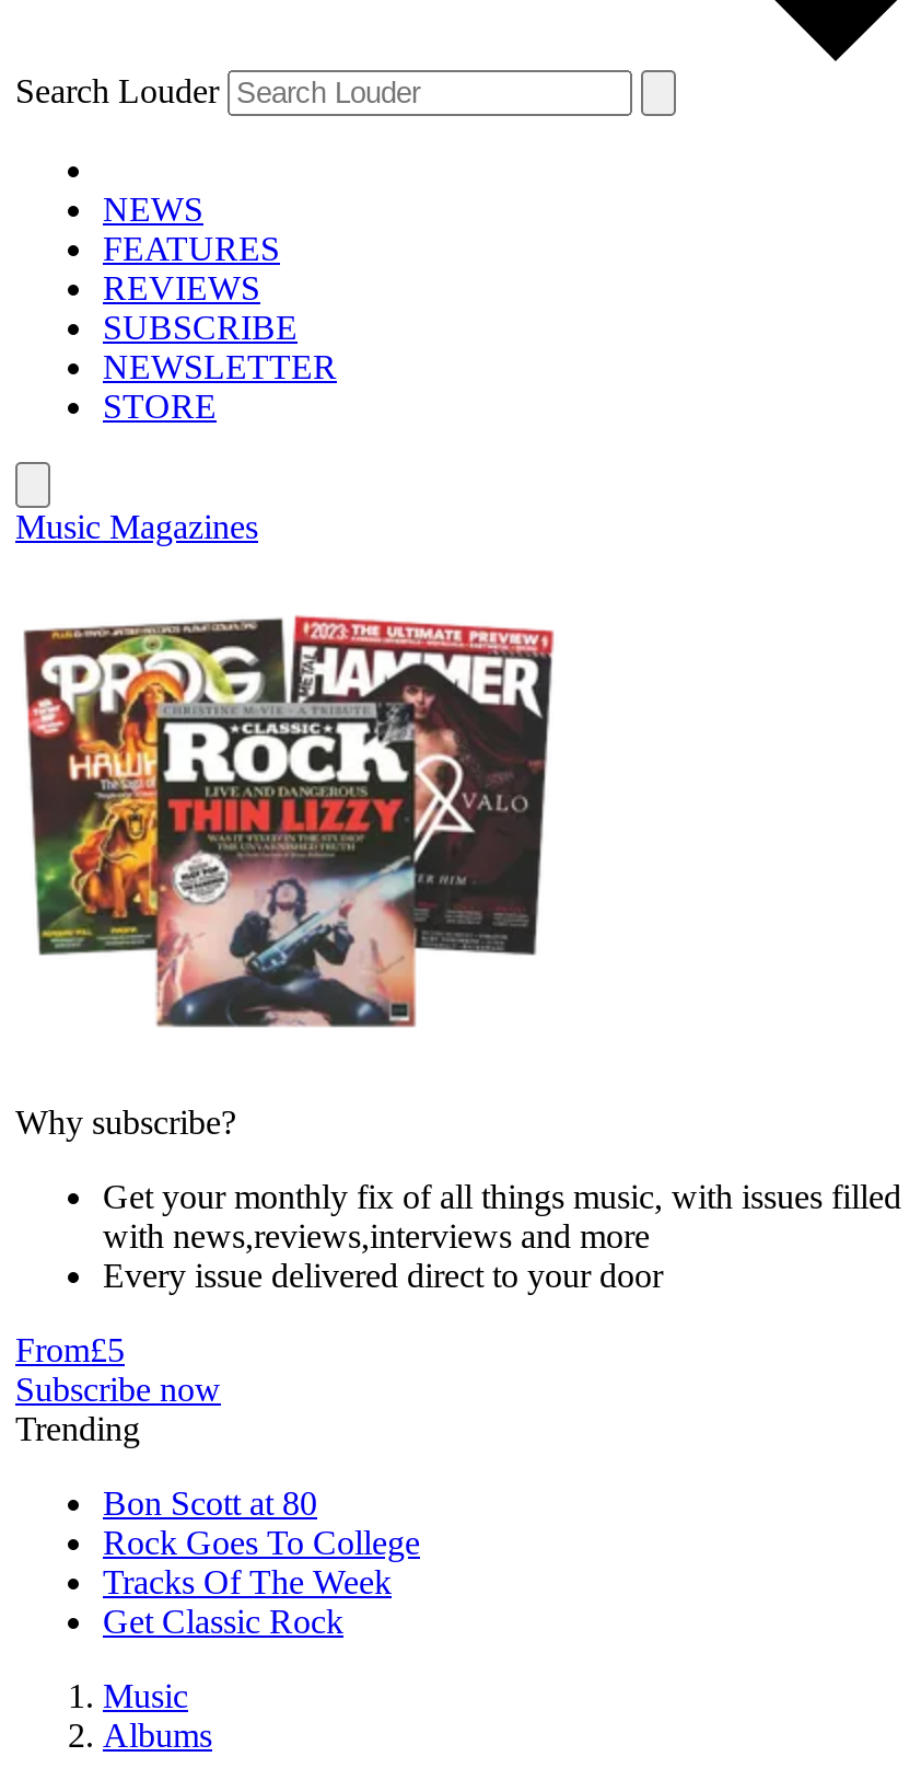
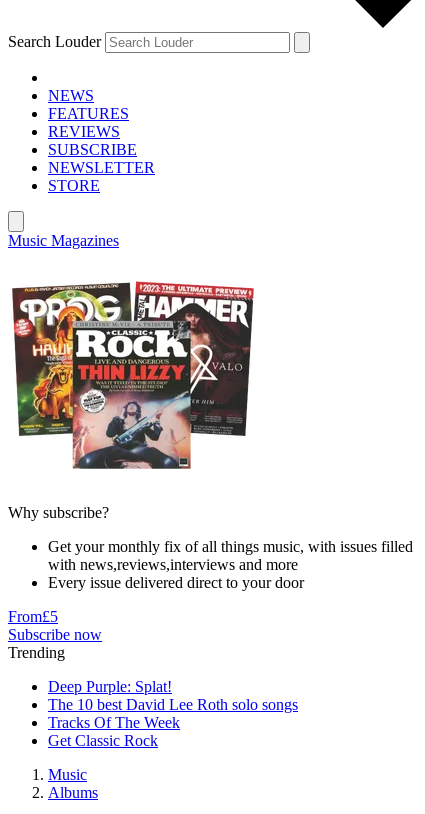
[103,1484,420,1561] Bon Scott at 80 | Rock Goes To College -> [48,678,298,713] Deep Purple: Splat! | The 10 best David Lee Roth solo songs

